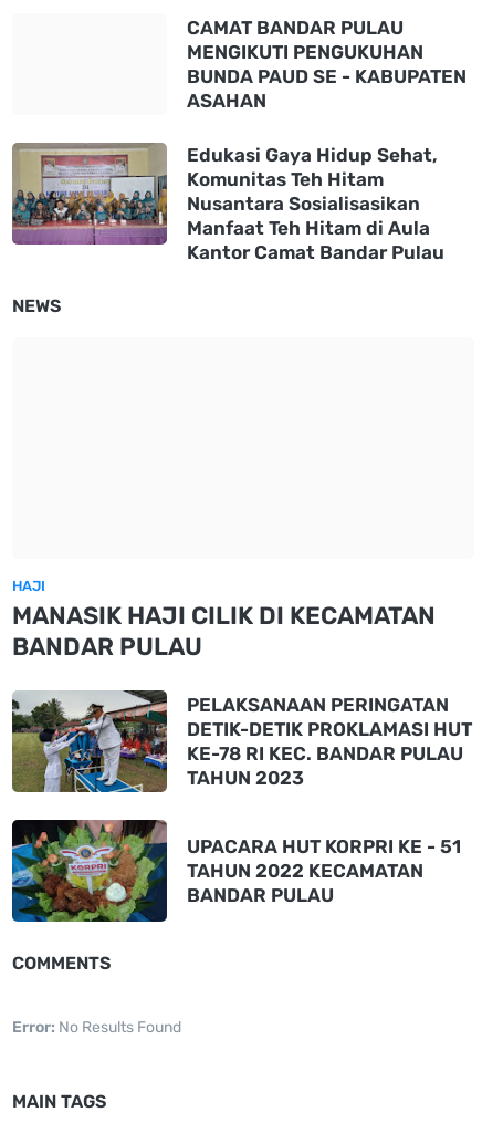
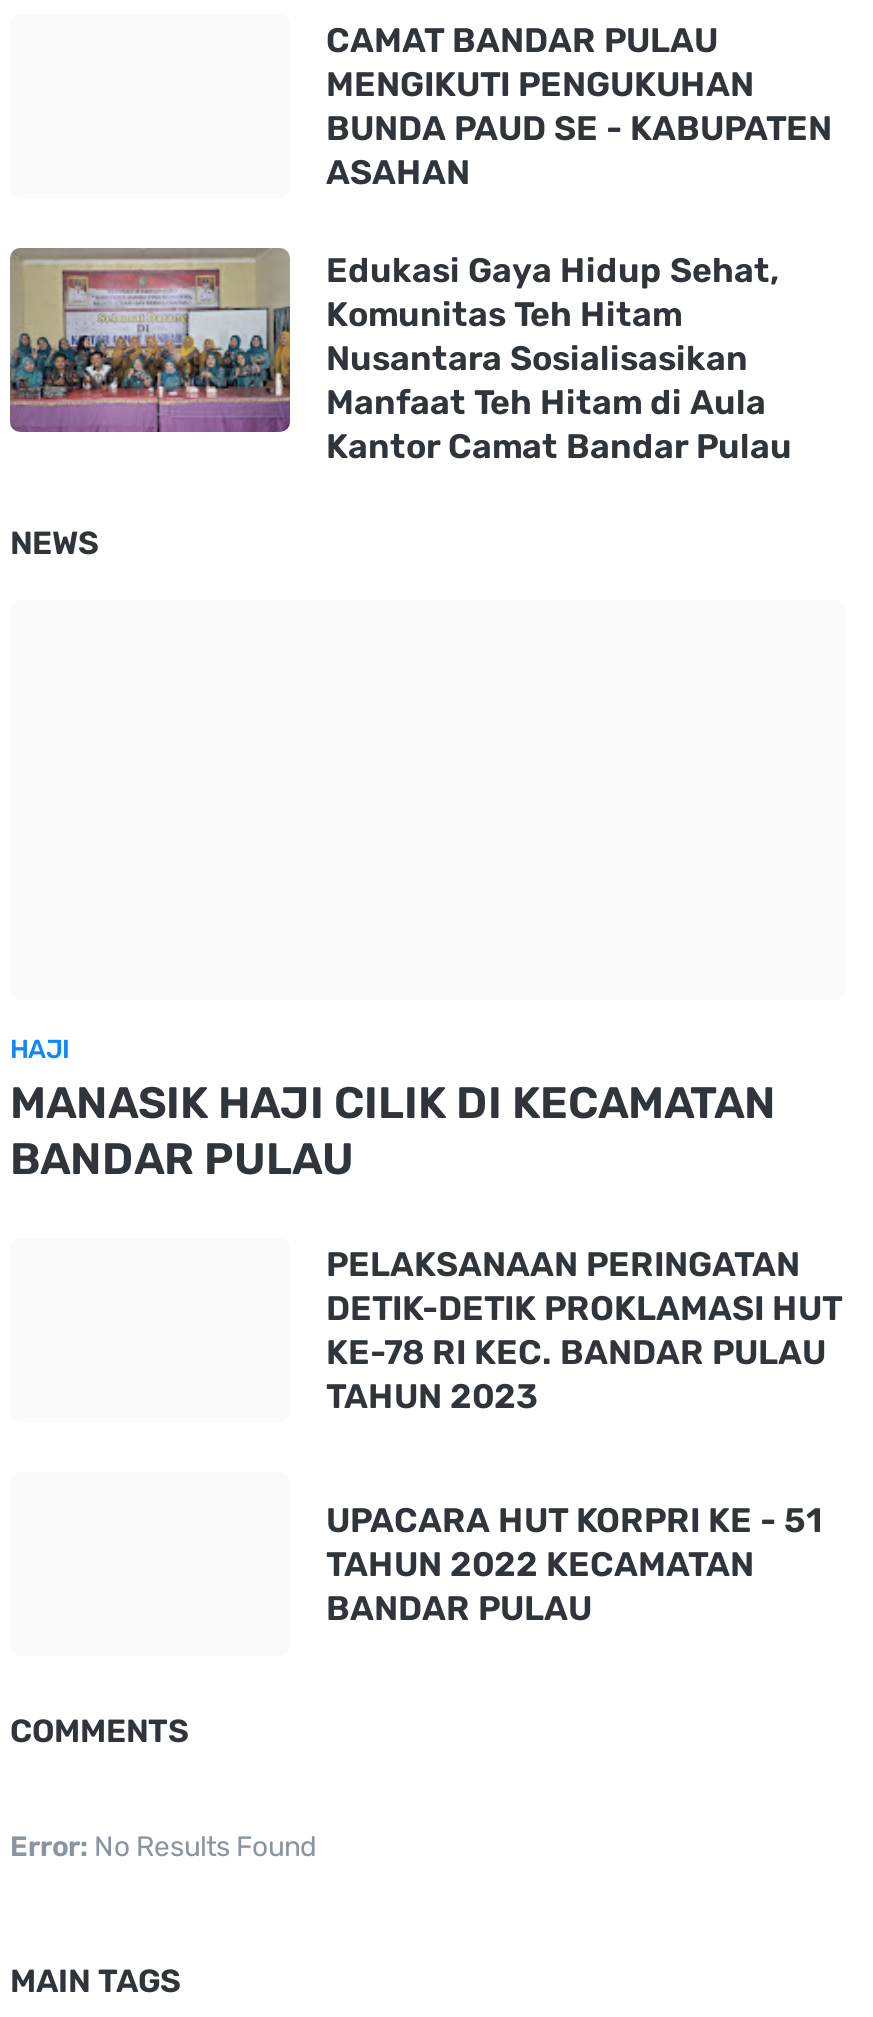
[11,689,168,793] [image] -> none
[11,819,168,923] [image] -> none

